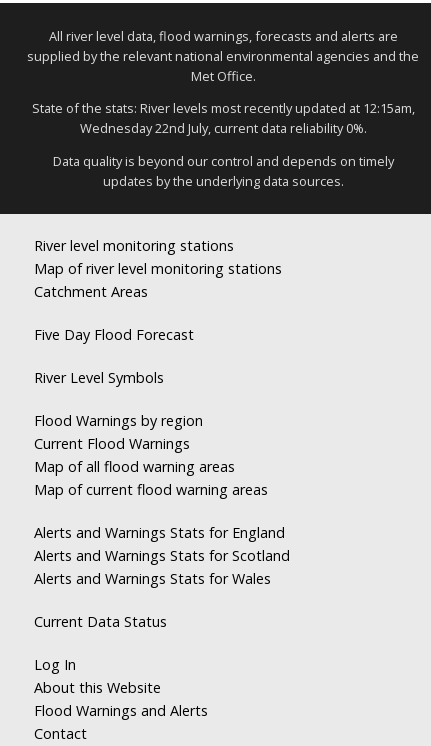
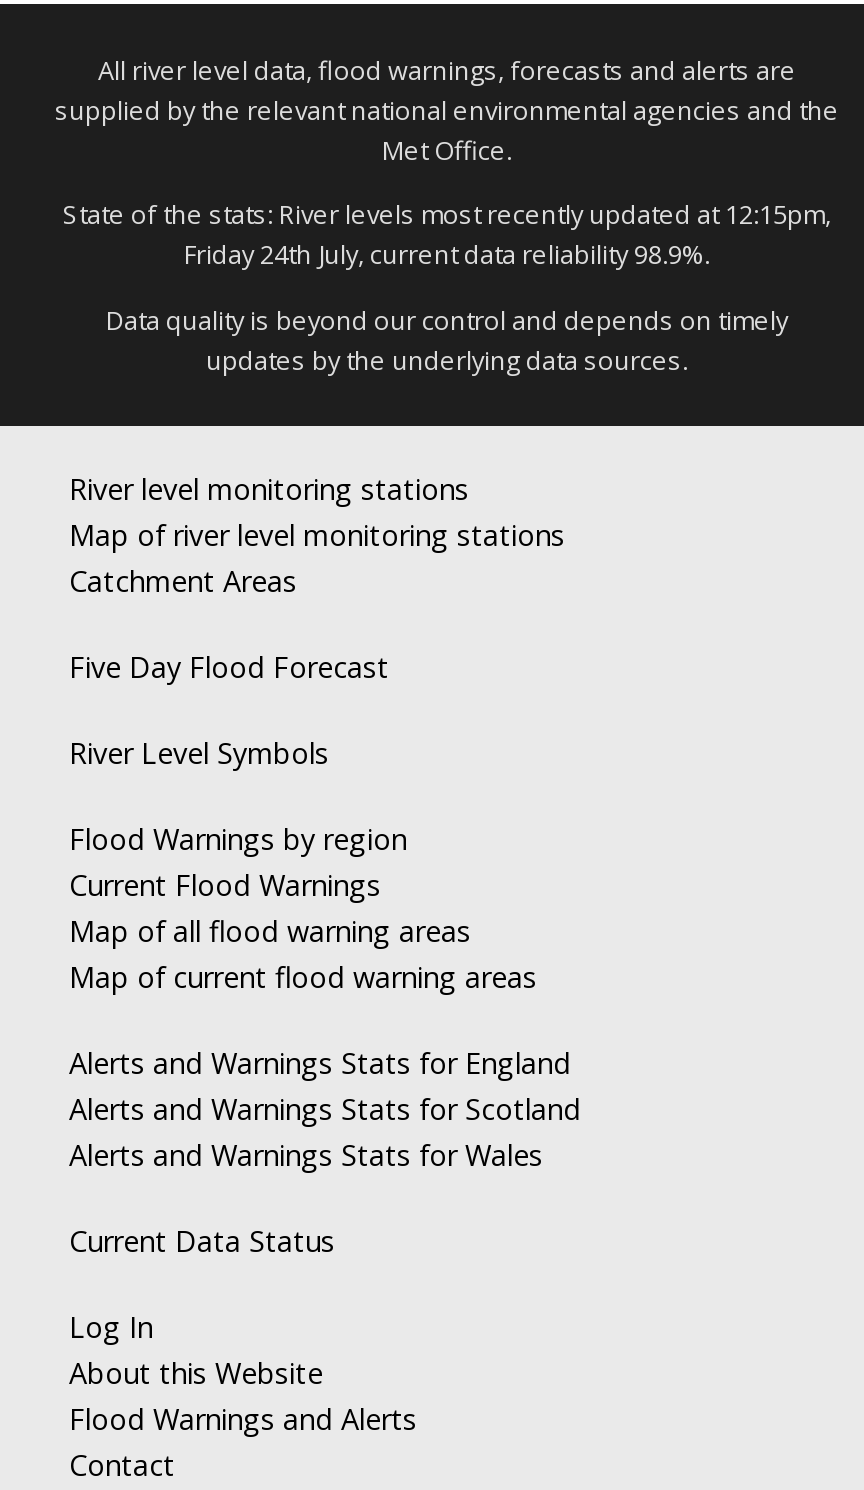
[31,99,414,117] State of the stats: River levels most recently updated at 12:15am, -> [63,197,831,233] State of the stats: River levels most recently updated at 12:15pm,
[79,119,366,137] Wednesday 22nd July, current data reliability 0%. -> [184,237,710,273] Friday 24th July, current data reliability 98.9%.

